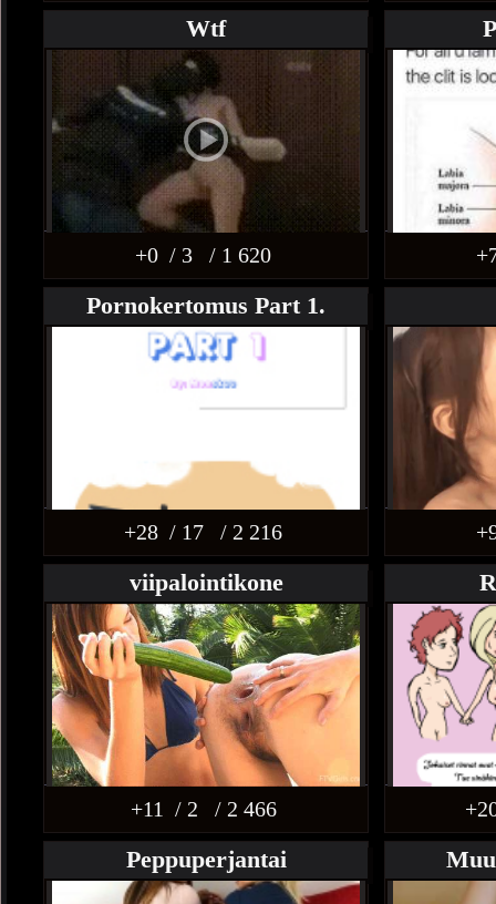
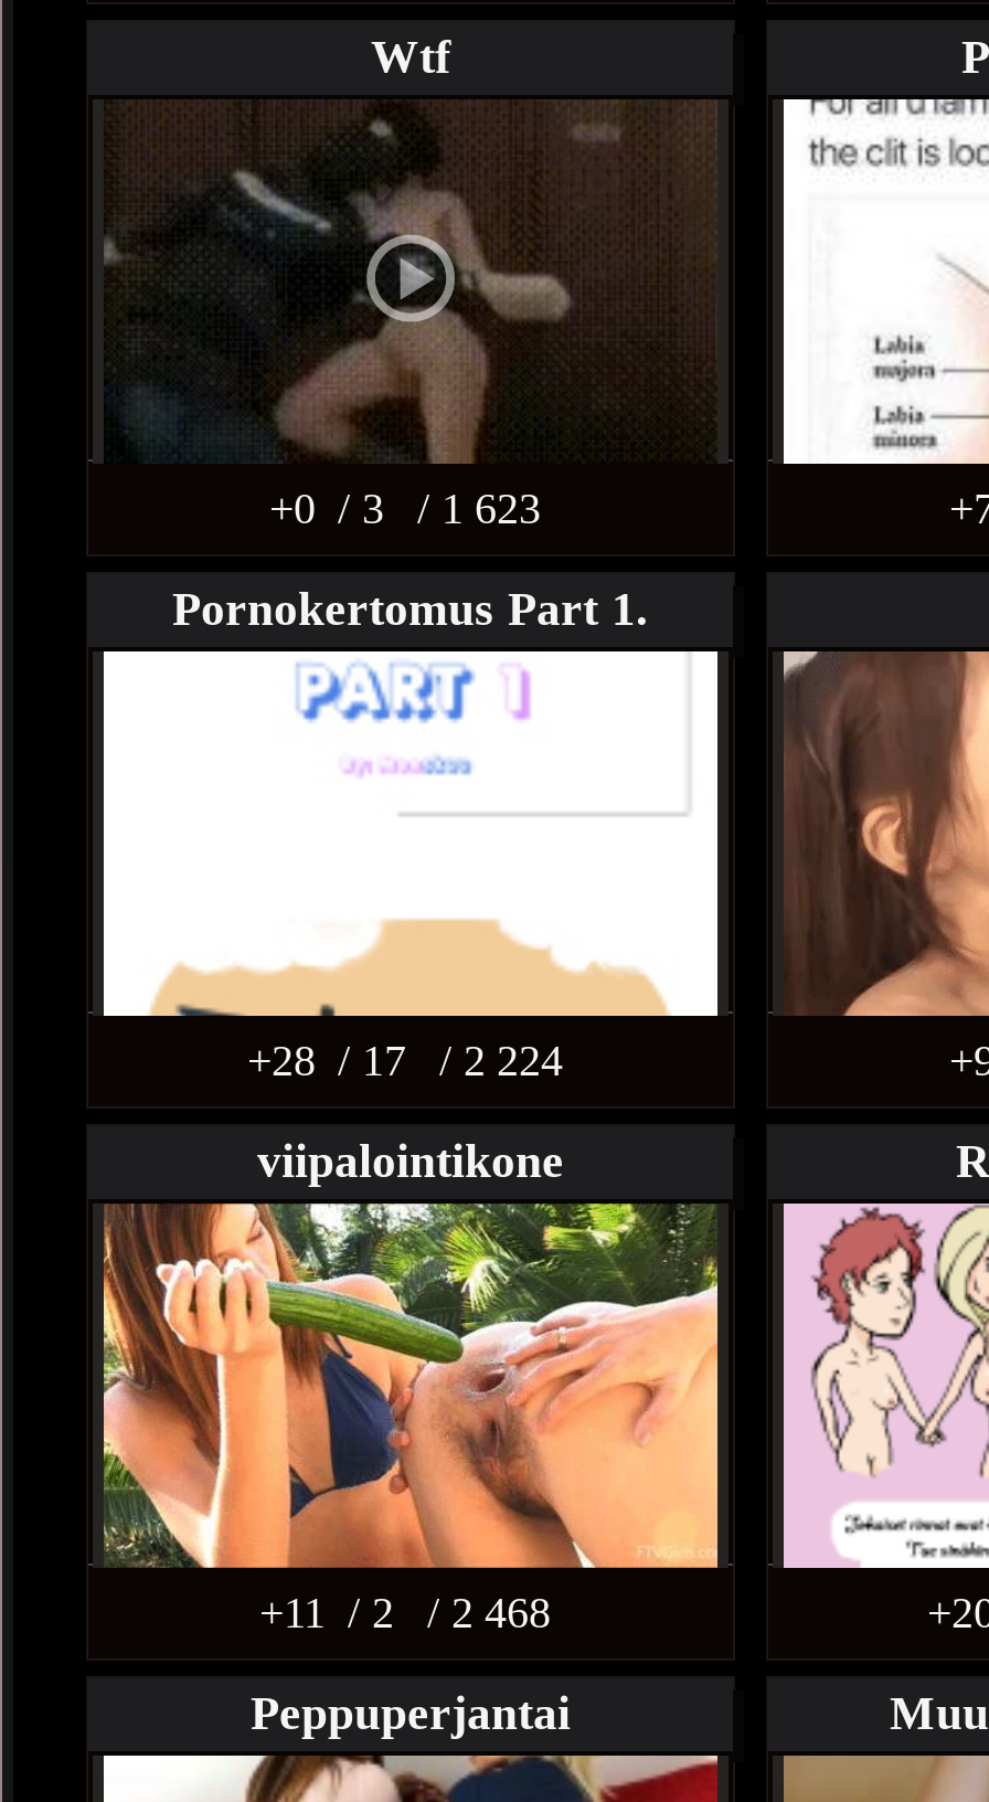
[135,243,277,267] +0 / 3 / 1 620 -> [269,484,552,532] +0 / 3 / 1 623
[124,520,288,544] +28 / 17 / 2 216 -> [247,1036,574,1084] +28 / 17 / 2 224
[130,797,282,821] +11 / 2 / 2 466 -> [259,1588,562,1636] +11 / 2 / 2 468

